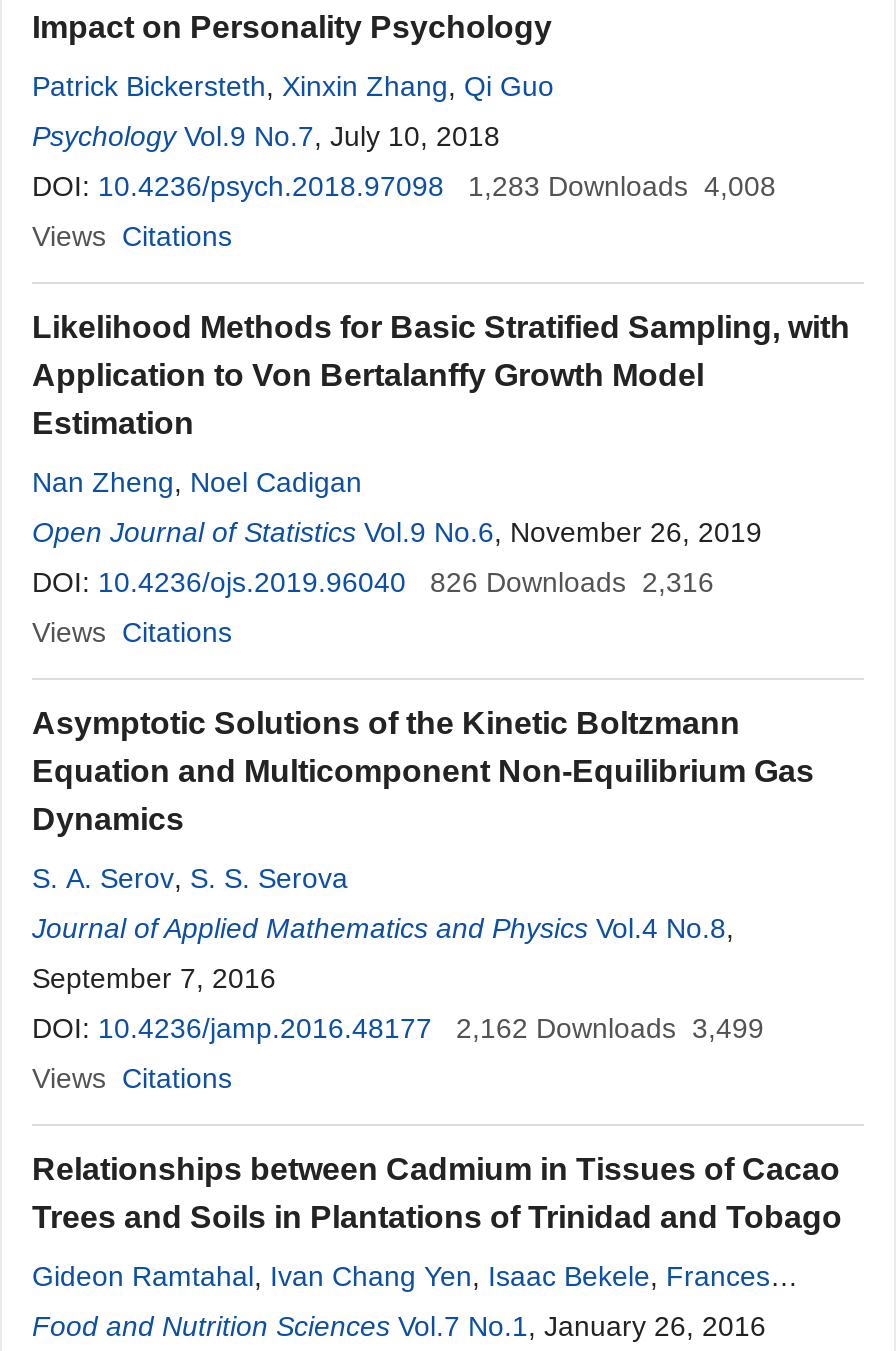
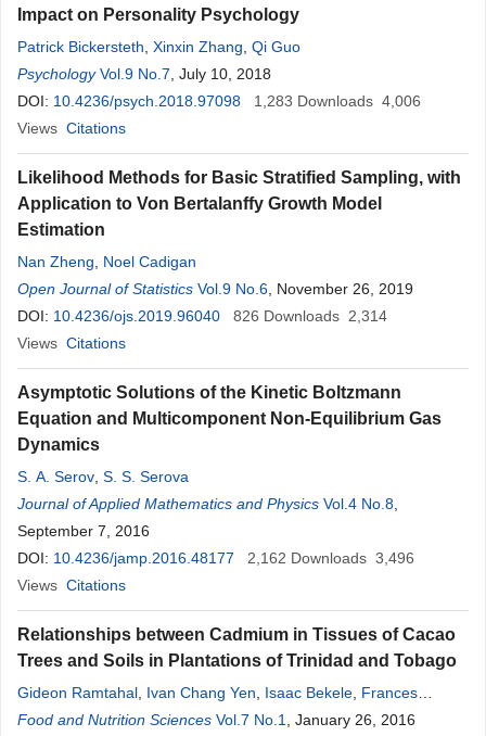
[32,170,776,202] DOI: 10.4236/psych.2018.97098 1,283 Downloads 4,008 -> [17,92,421,110] DOI: 10.4236/psych.2018.97098 1,283 Downloads 4,006
[32,566,714,598] DOI: 10.4236/ojs.2019.96040 826 Downloads 2,316 -> [17,307,387,325] DOI: 10.4236/ojs.2019.96040 826 Downloads 2,314
[32,1012,764,1044] DOI: 10.4236/jamp.2016.48177 2,162 Downloads 3,499 -> [17,549,414,567] DOI: 10.4236/jamp.2016.48177 2,162 Downloads 3,496

